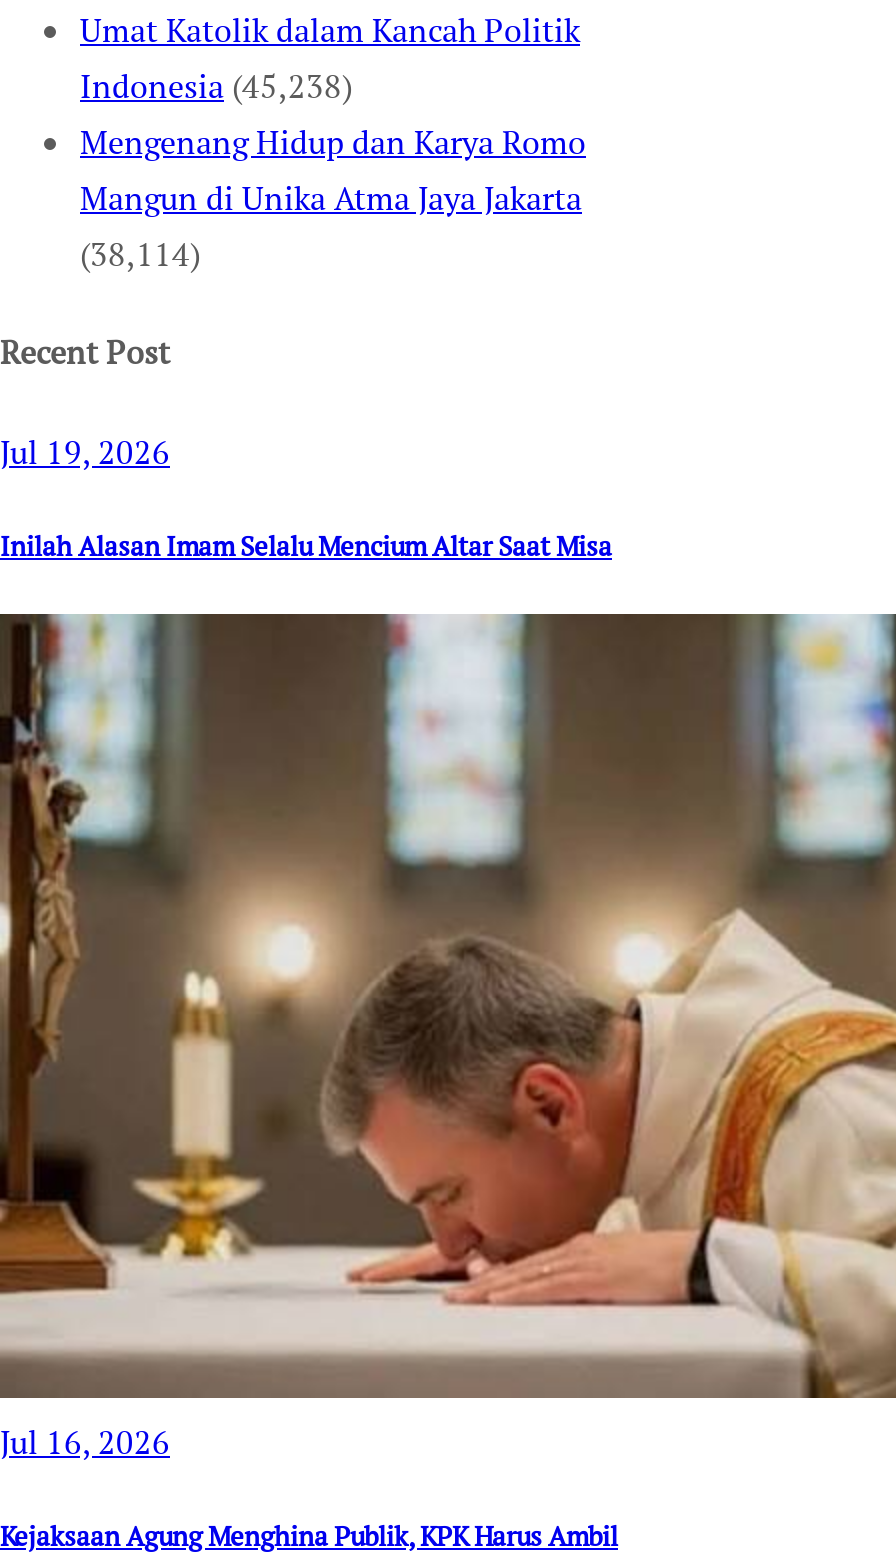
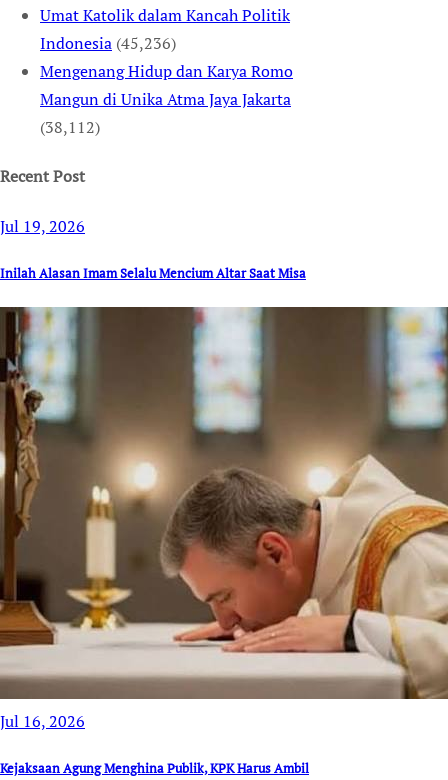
[80,64,352,108] Indonesia (45,238) -> [40,32,176,54] Indonesia (45,236)
[80,232,200,276] (38,114) -> [40,116,100,138] (38,112)

